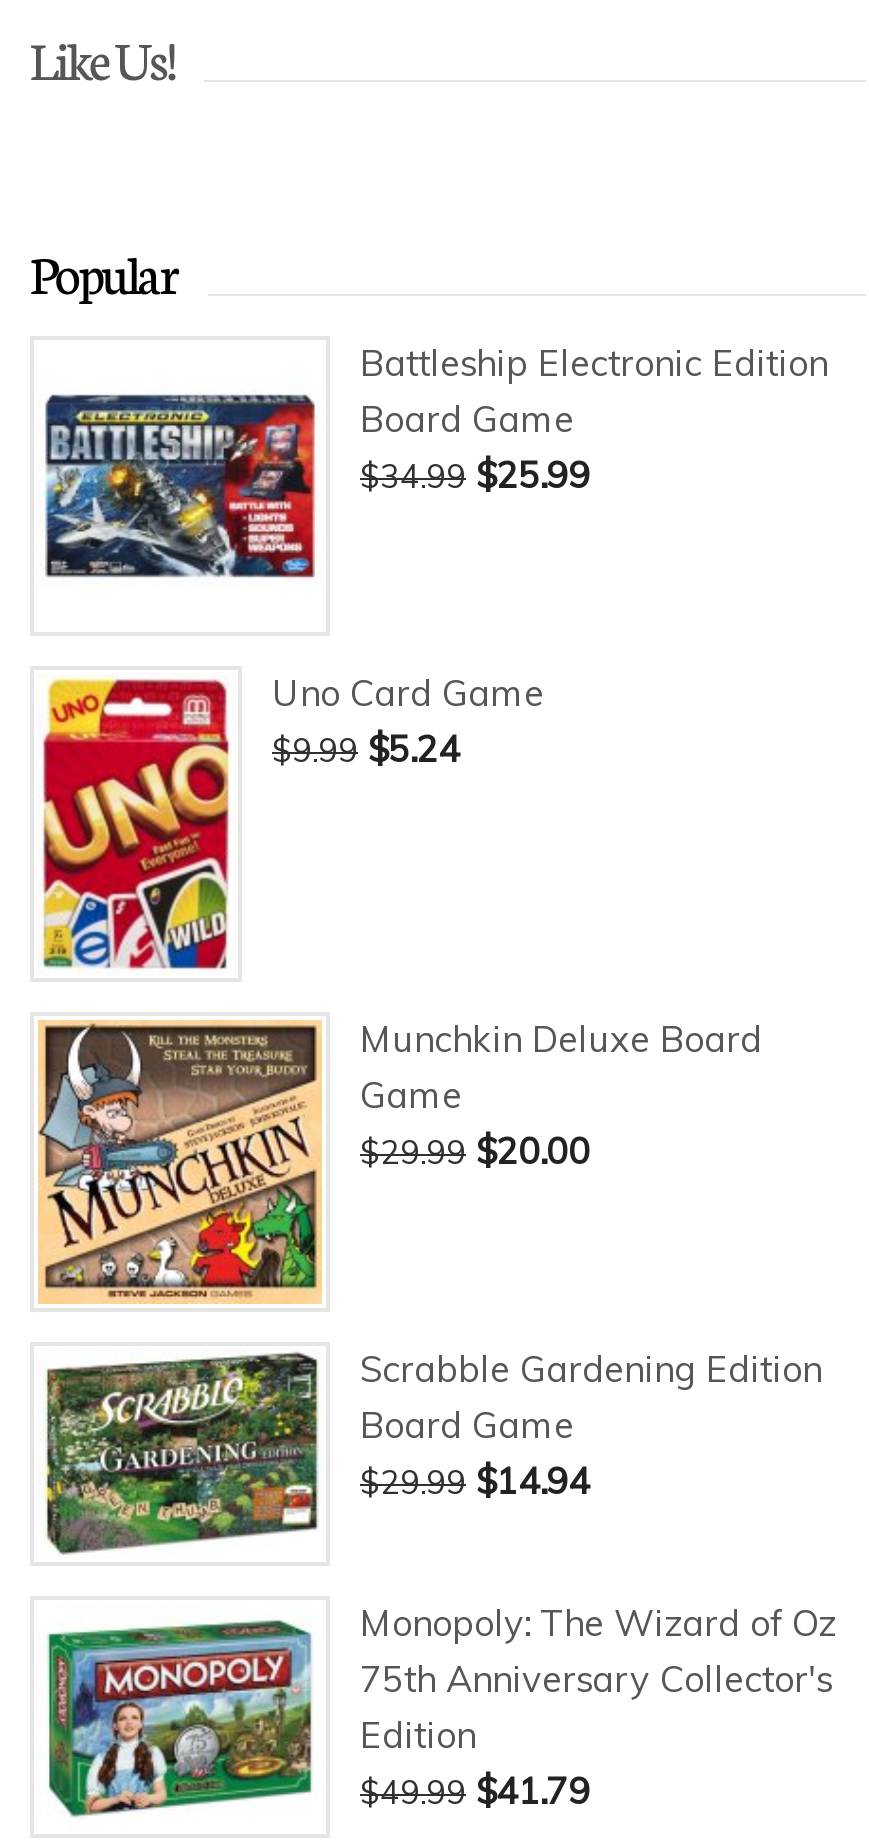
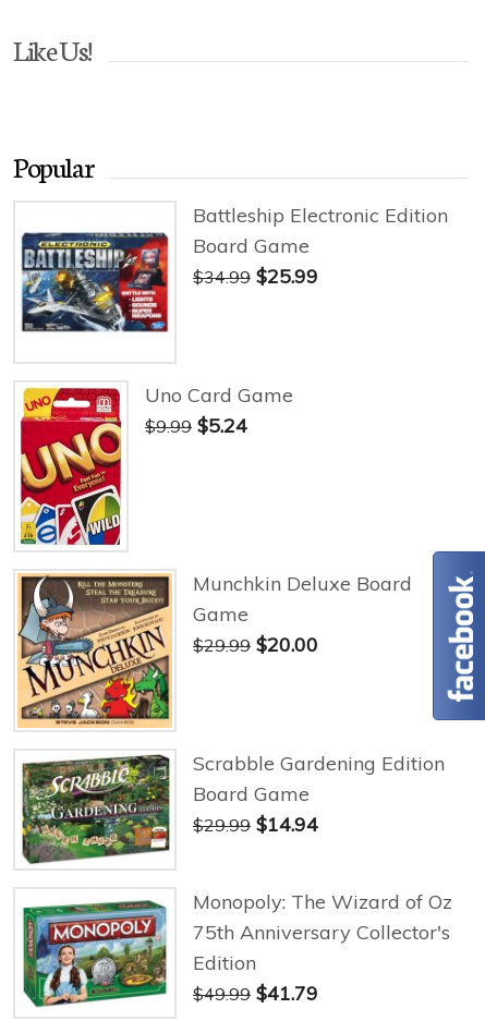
none -> [432,550,482,721] [image]

